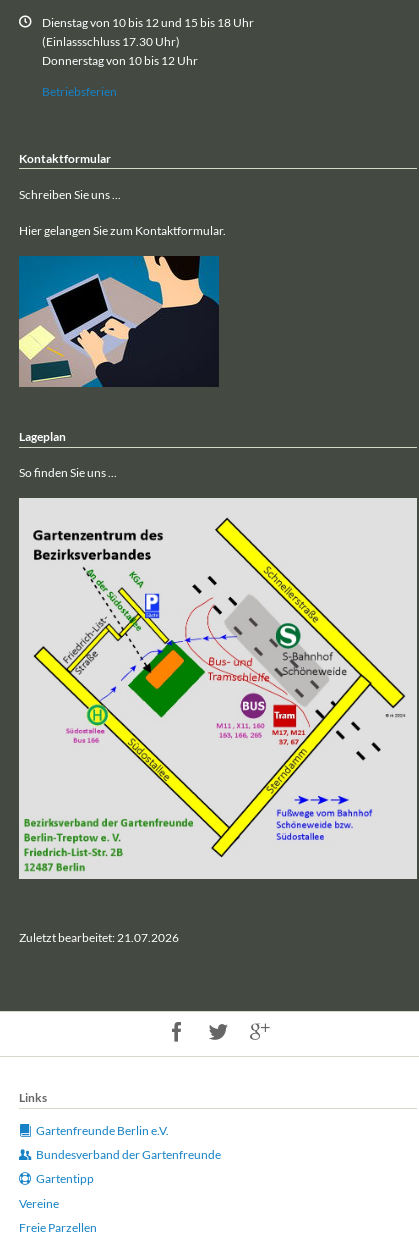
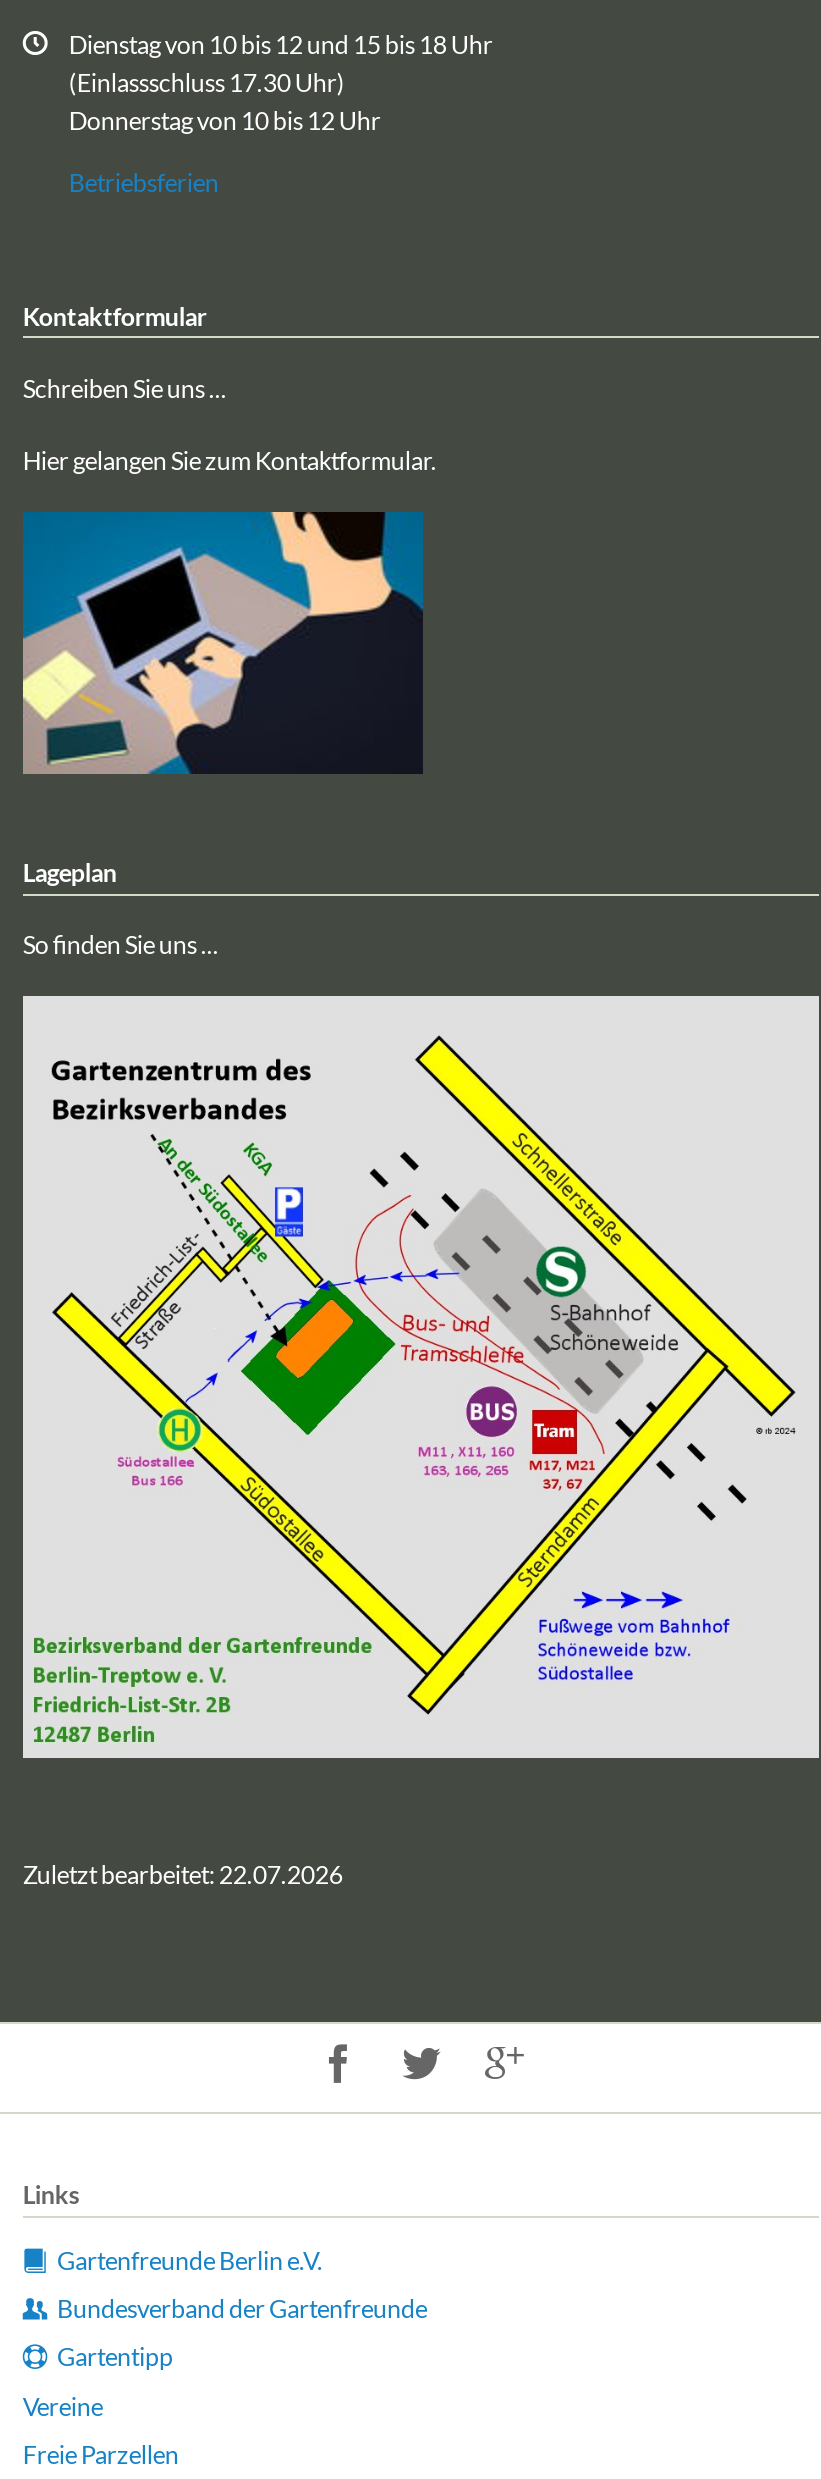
[19,930,179,945] Zuletzt bearbeitet: 21.07.2026 -> [23,1859,343,1889] Zuletzt bearbeitet: 22.07.2026

